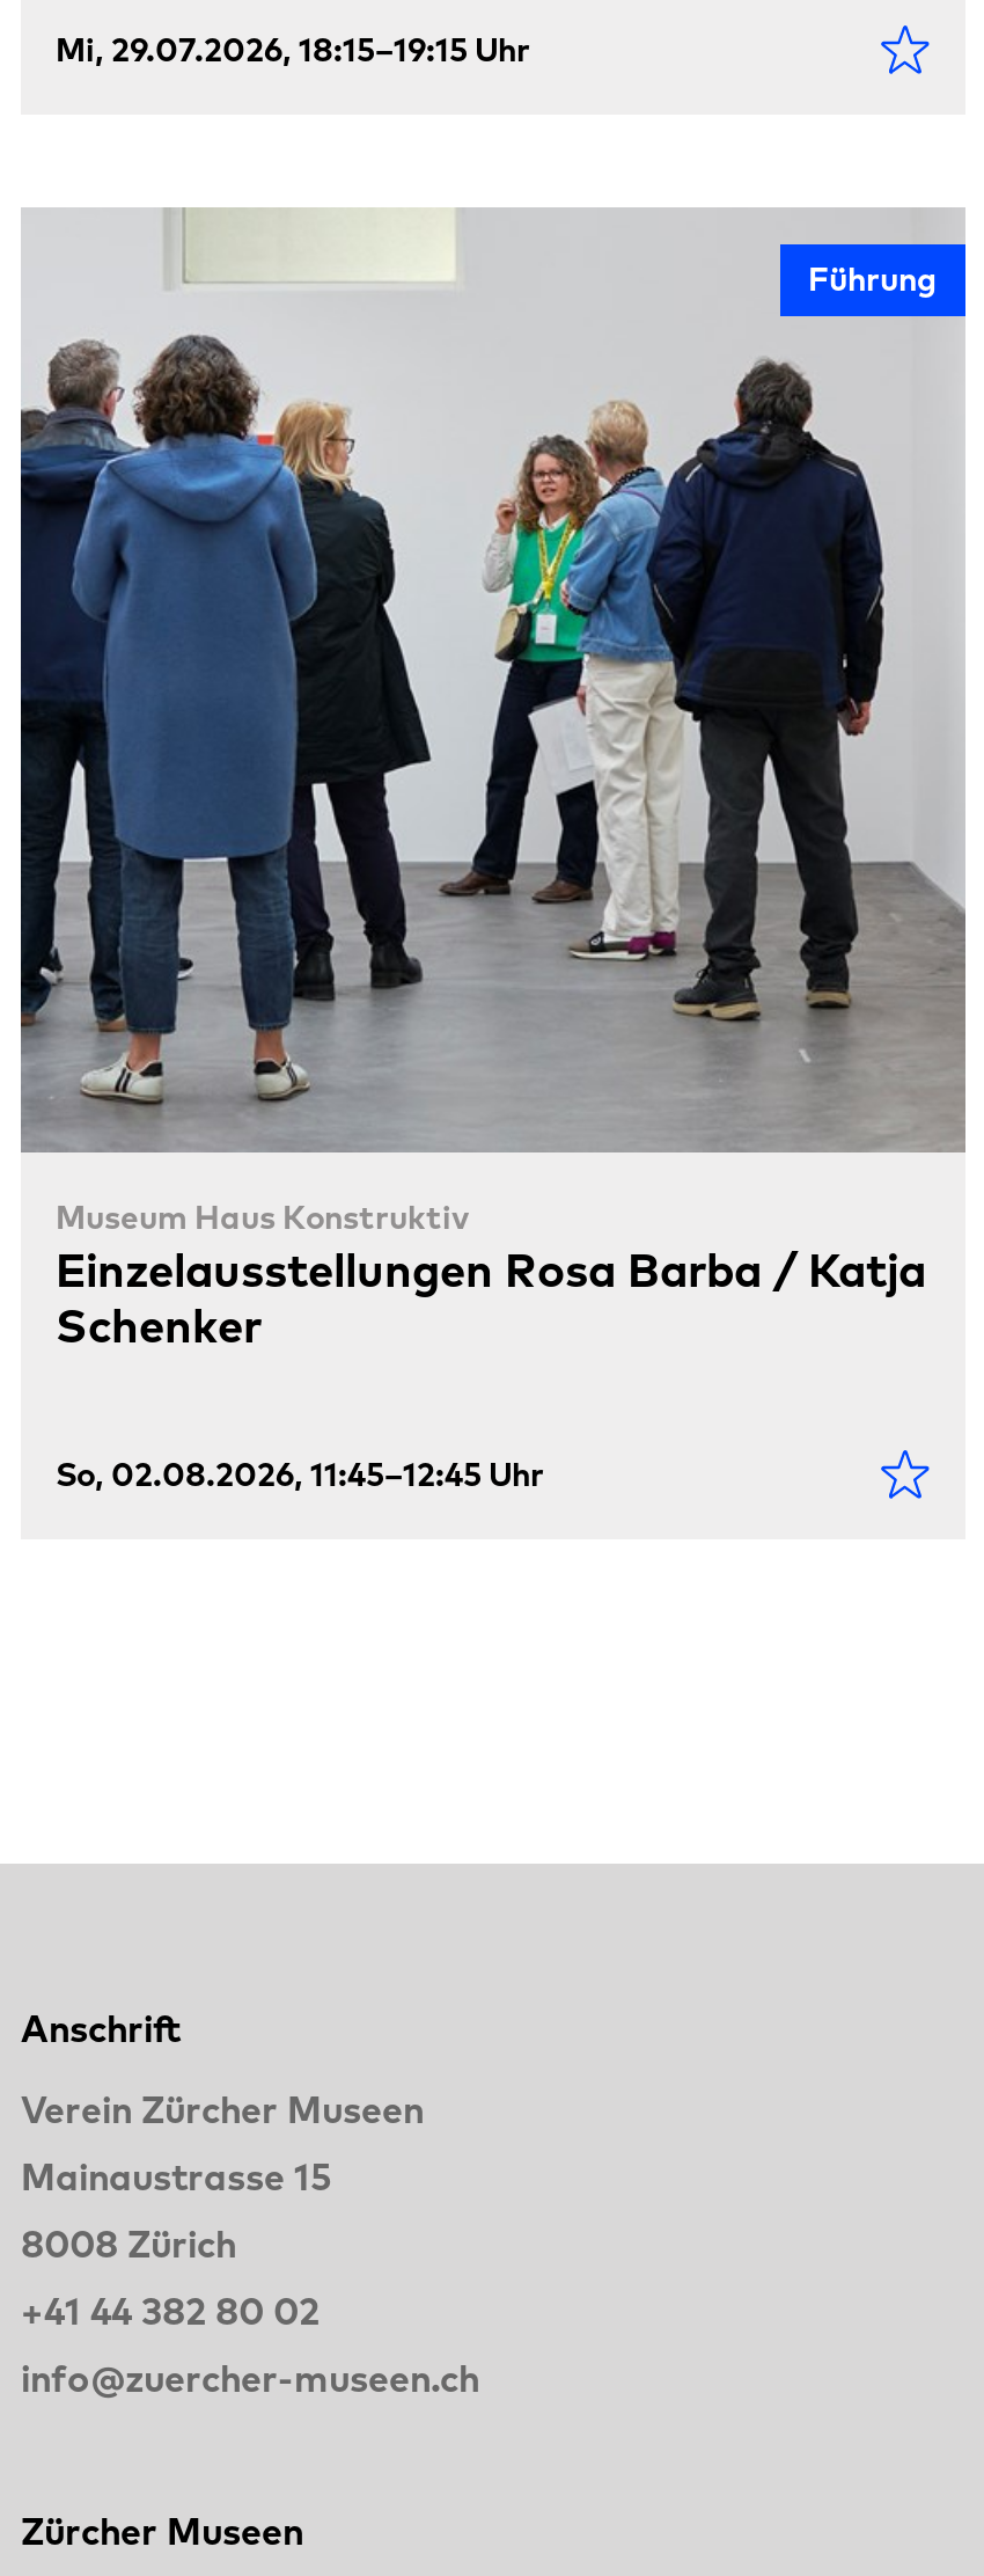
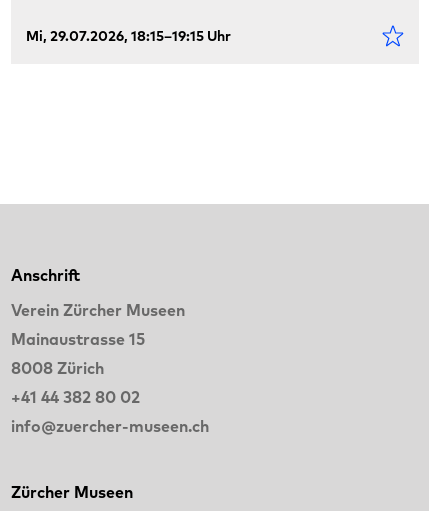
[19,207,965,1152] [image] | Führung -> none
[56,1196,470,1238] Museum Haus Konstruktiv -> none
[56,1241,926,1354] Einzelausstellungen Rosa Barba / Katja | Schenker -> none
[56,1454,544,1495] So, 02.08.2026, 11:45–12:45 Uhr -> none

